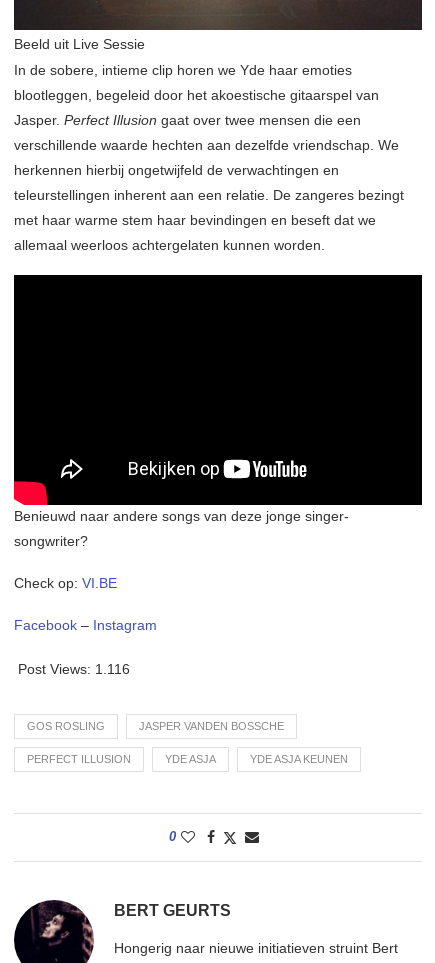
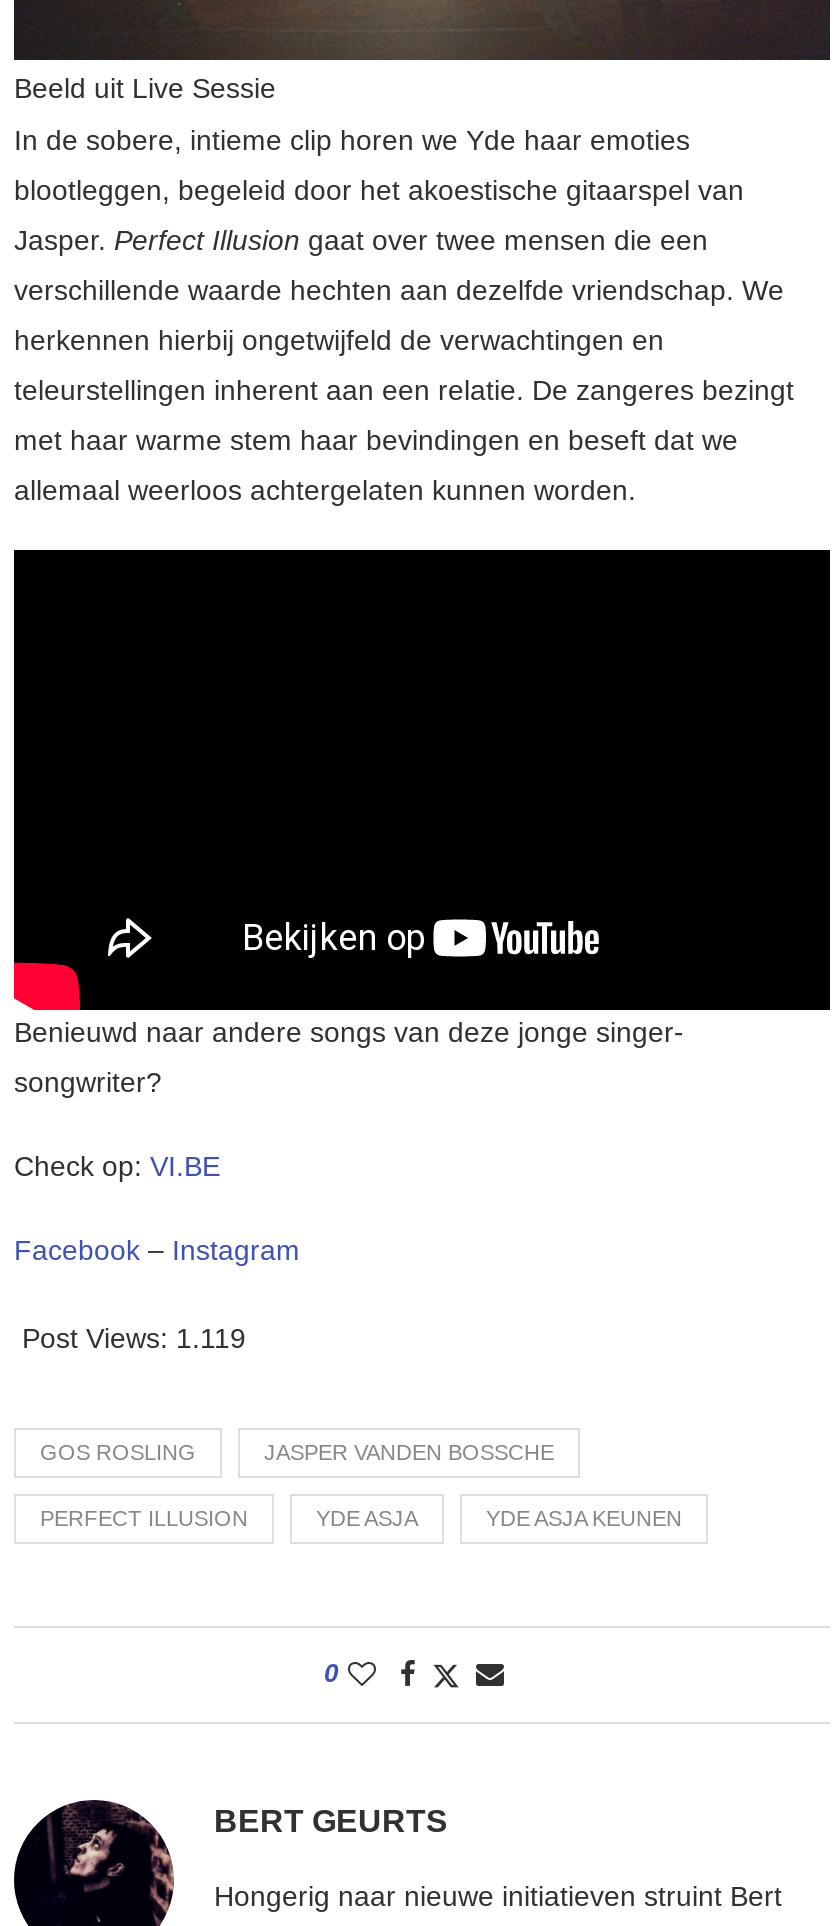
[18,661,130,677] Post Views: 1.116 -> [22,1323,246,1355] Post Views: 1.119

